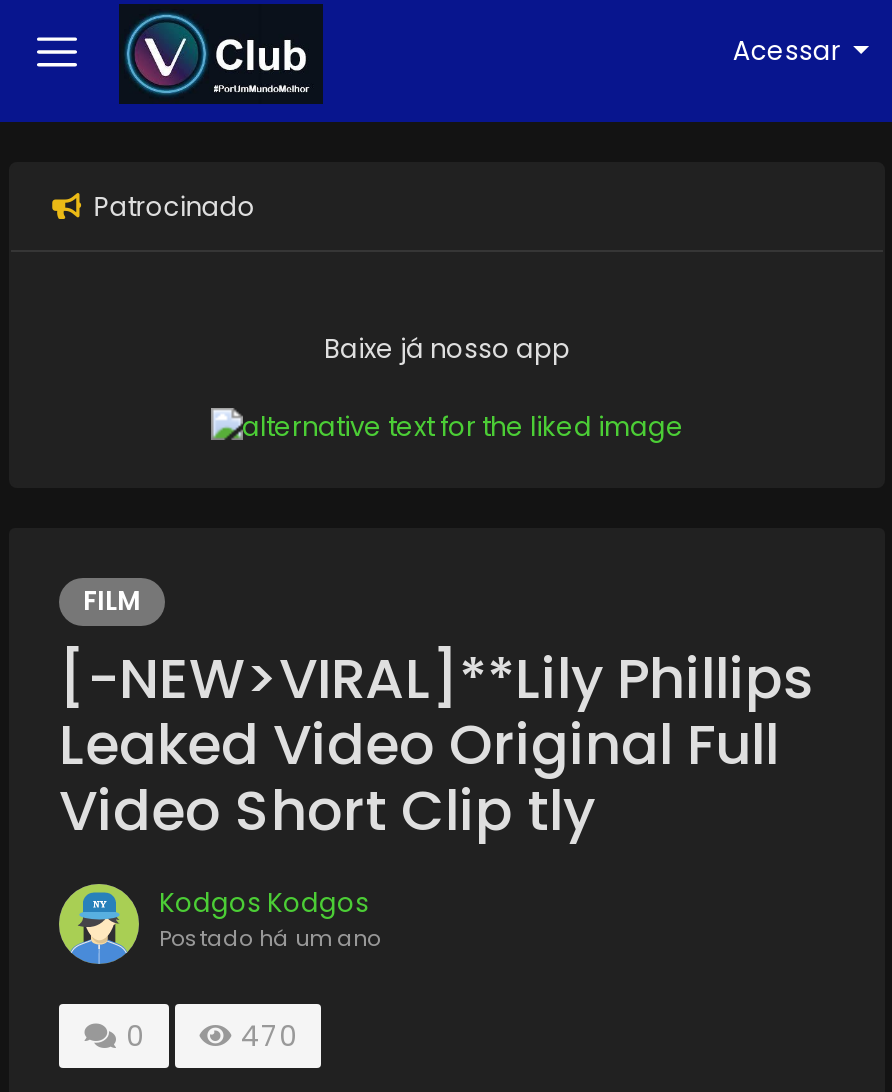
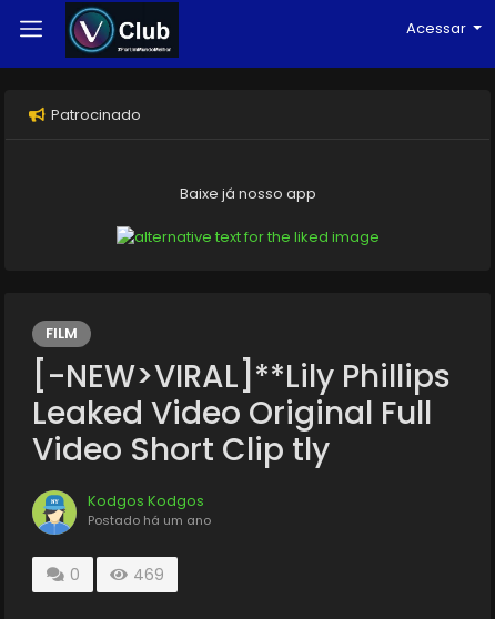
[233,1016,297,1056] 470 -> [129,563,164,586] 469

